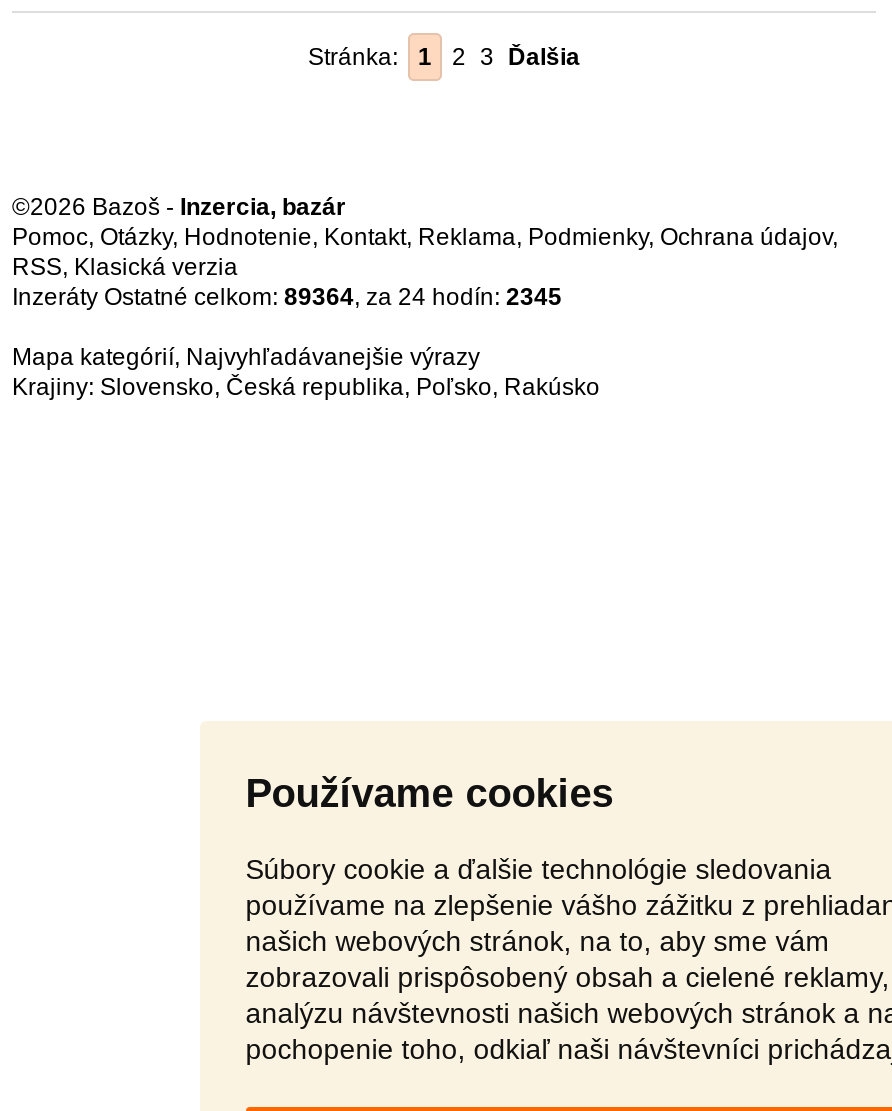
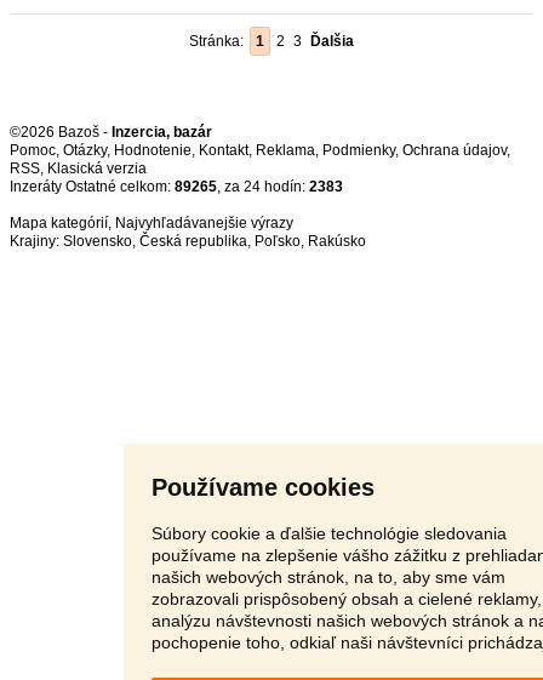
[12,283,562,311] Inzeráty Ostatné celkom: 89364, za 24 hodín: 2345 -> [10,178,343,195] Inzeráty Ostatné celkom: 89265, za 24 hodín: 2383

